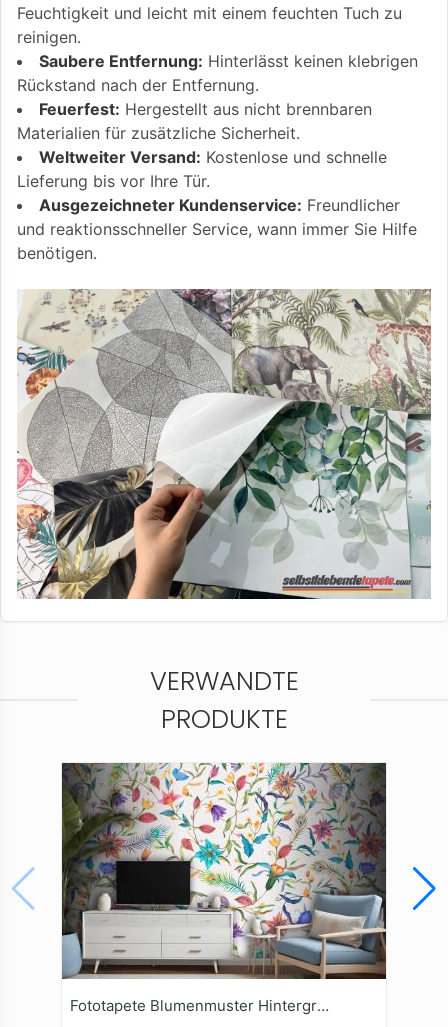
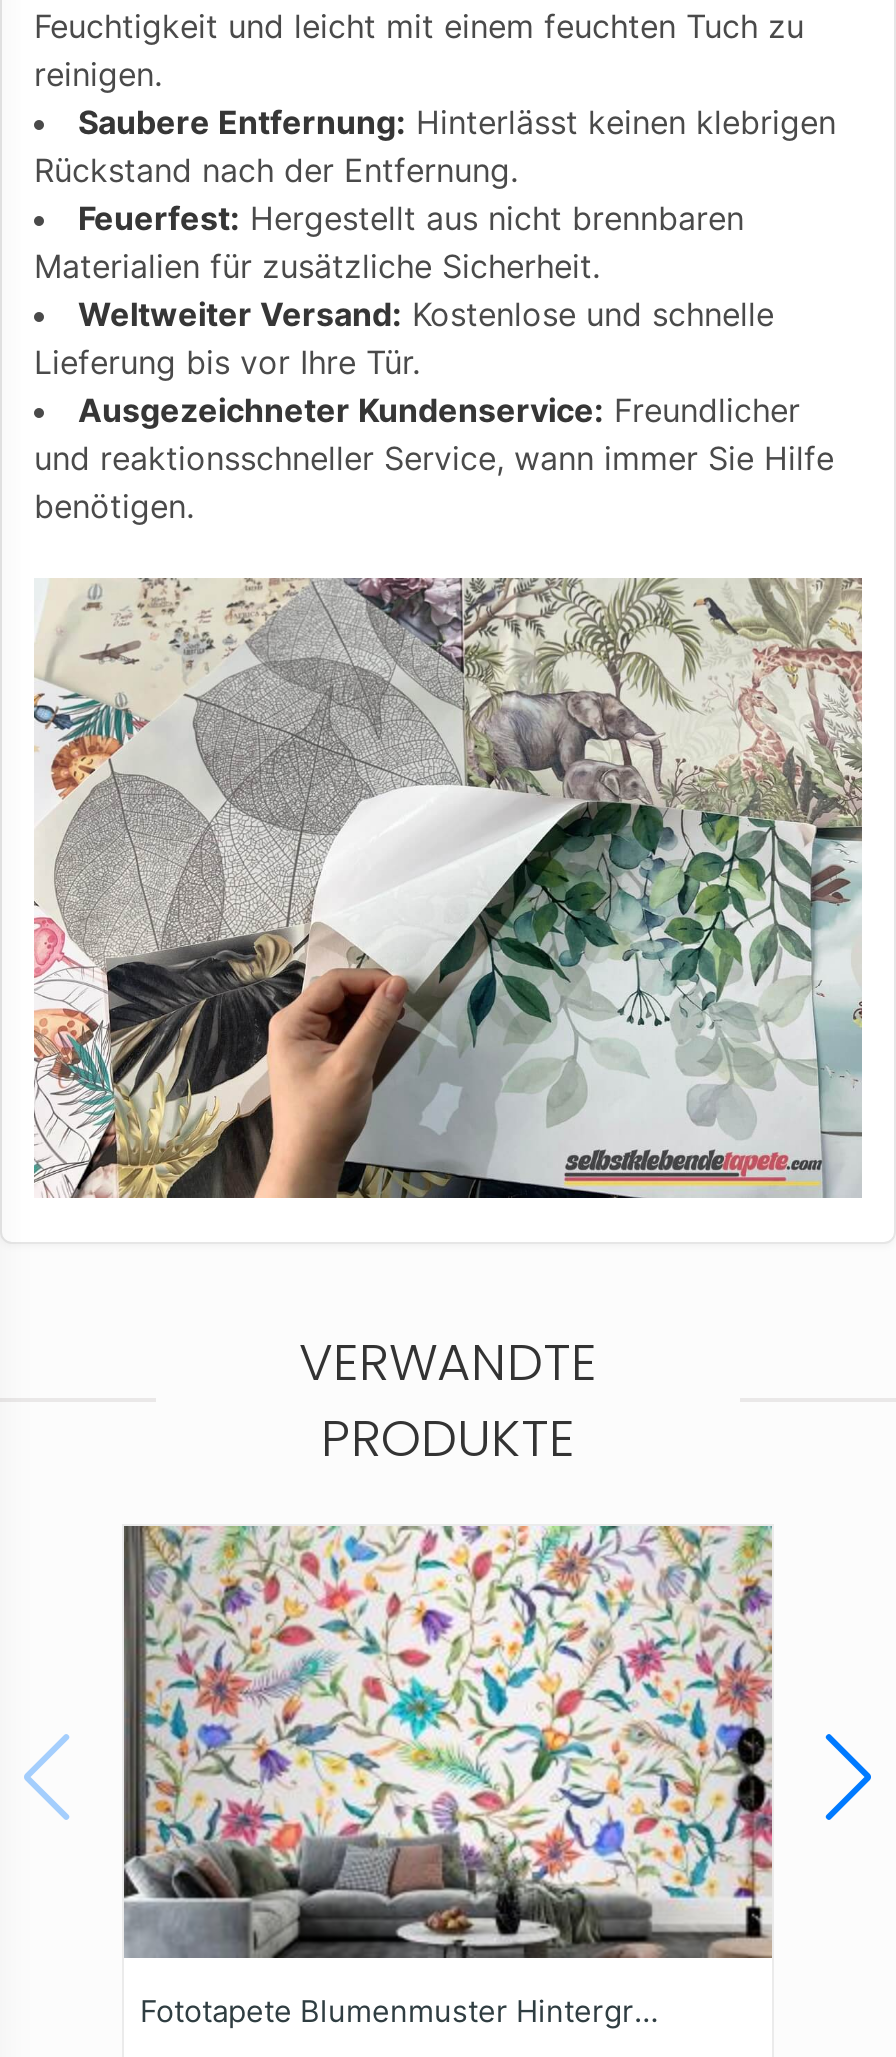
[62,762,387,979] [image] -> [122,1524,774,1960] [image]

